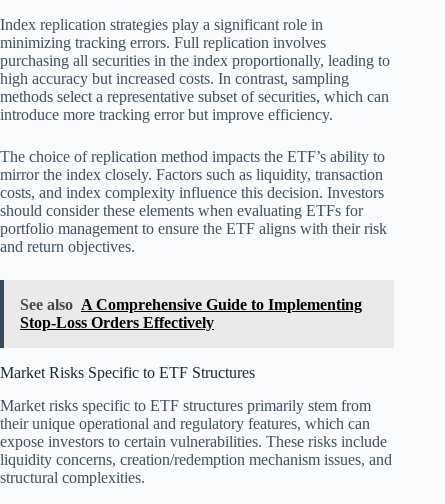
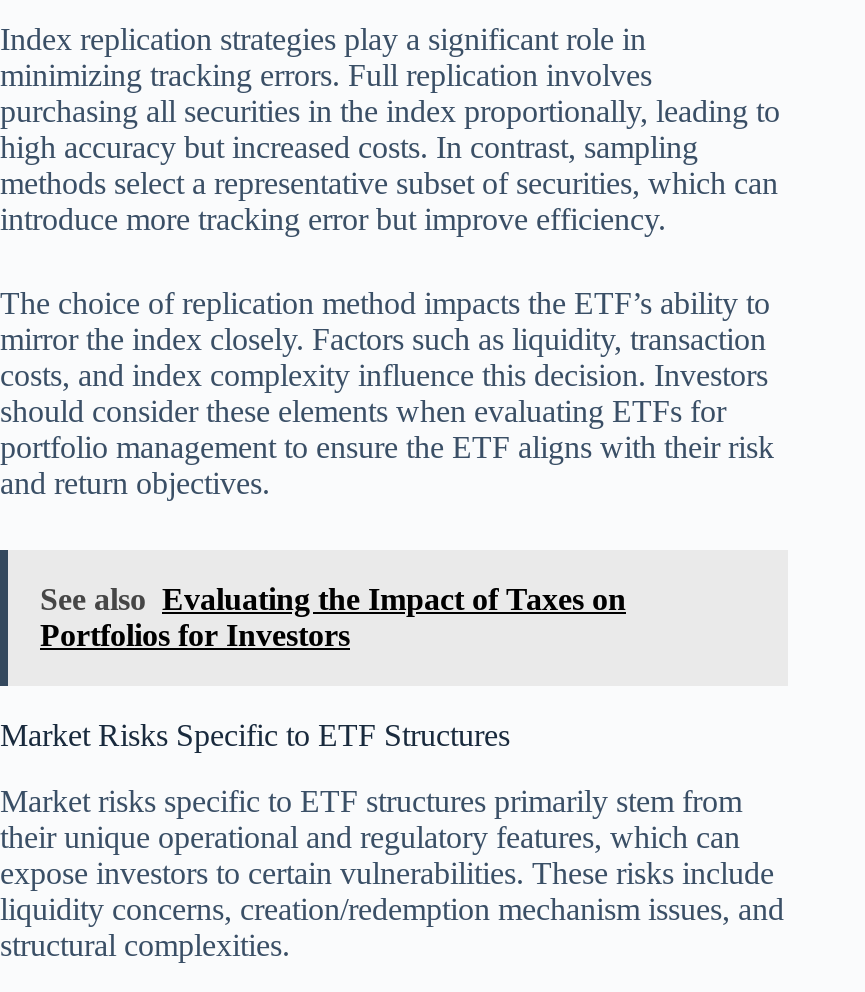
[20,296,362,331] See also A Comprehensive Guide to Implementing | Stop-Loss Orders Effectively -> [40,582,626,652] See also Evaluating the Impact of Taxes on | Portfolios for Investors

